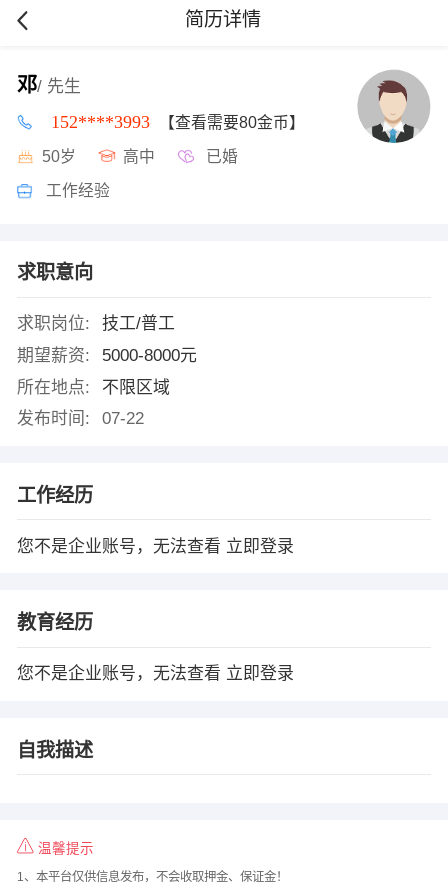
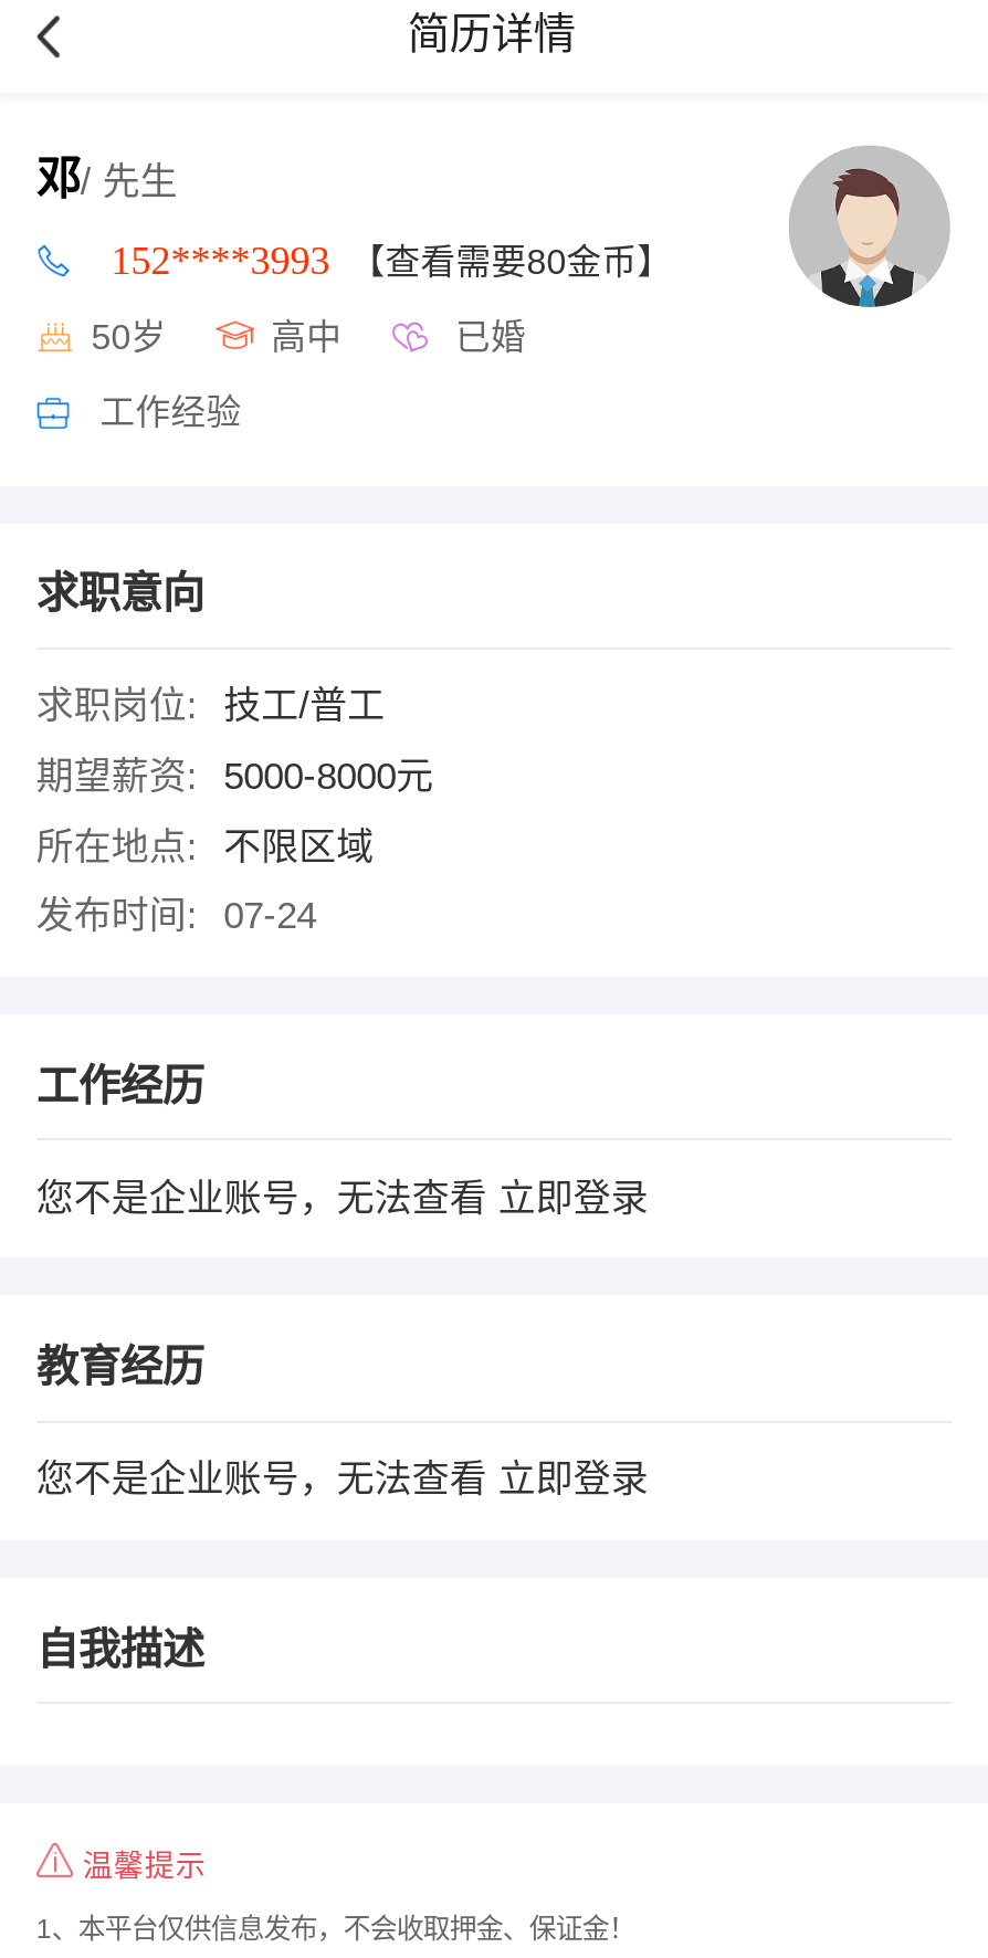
[17,409,144,428] 发布时间: 07-22 -> [36,896,317,938] 发布时间: 07-24

